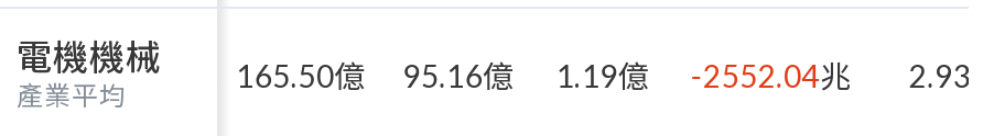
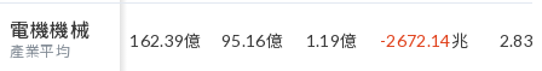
[236,57,366,94] 165.50億 -> [130,30,202,51] 162.39億
[691,57,852,94] -2552.04兆 -> [380,30,468,51] -2672.14兆
[909,57,971,94] 2.93 -> [500,30,534,51] 2.83

